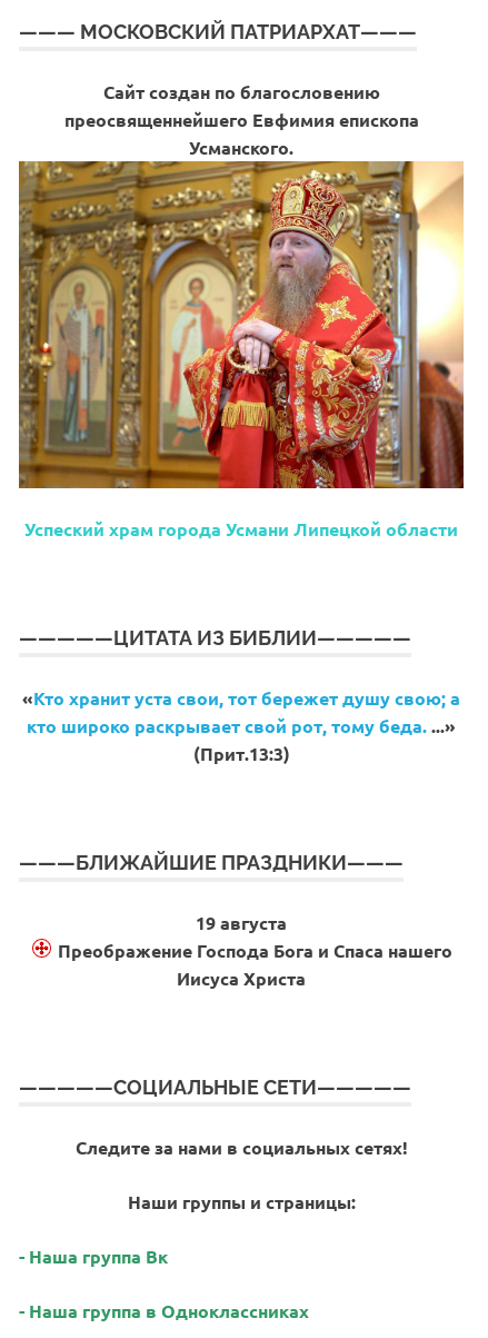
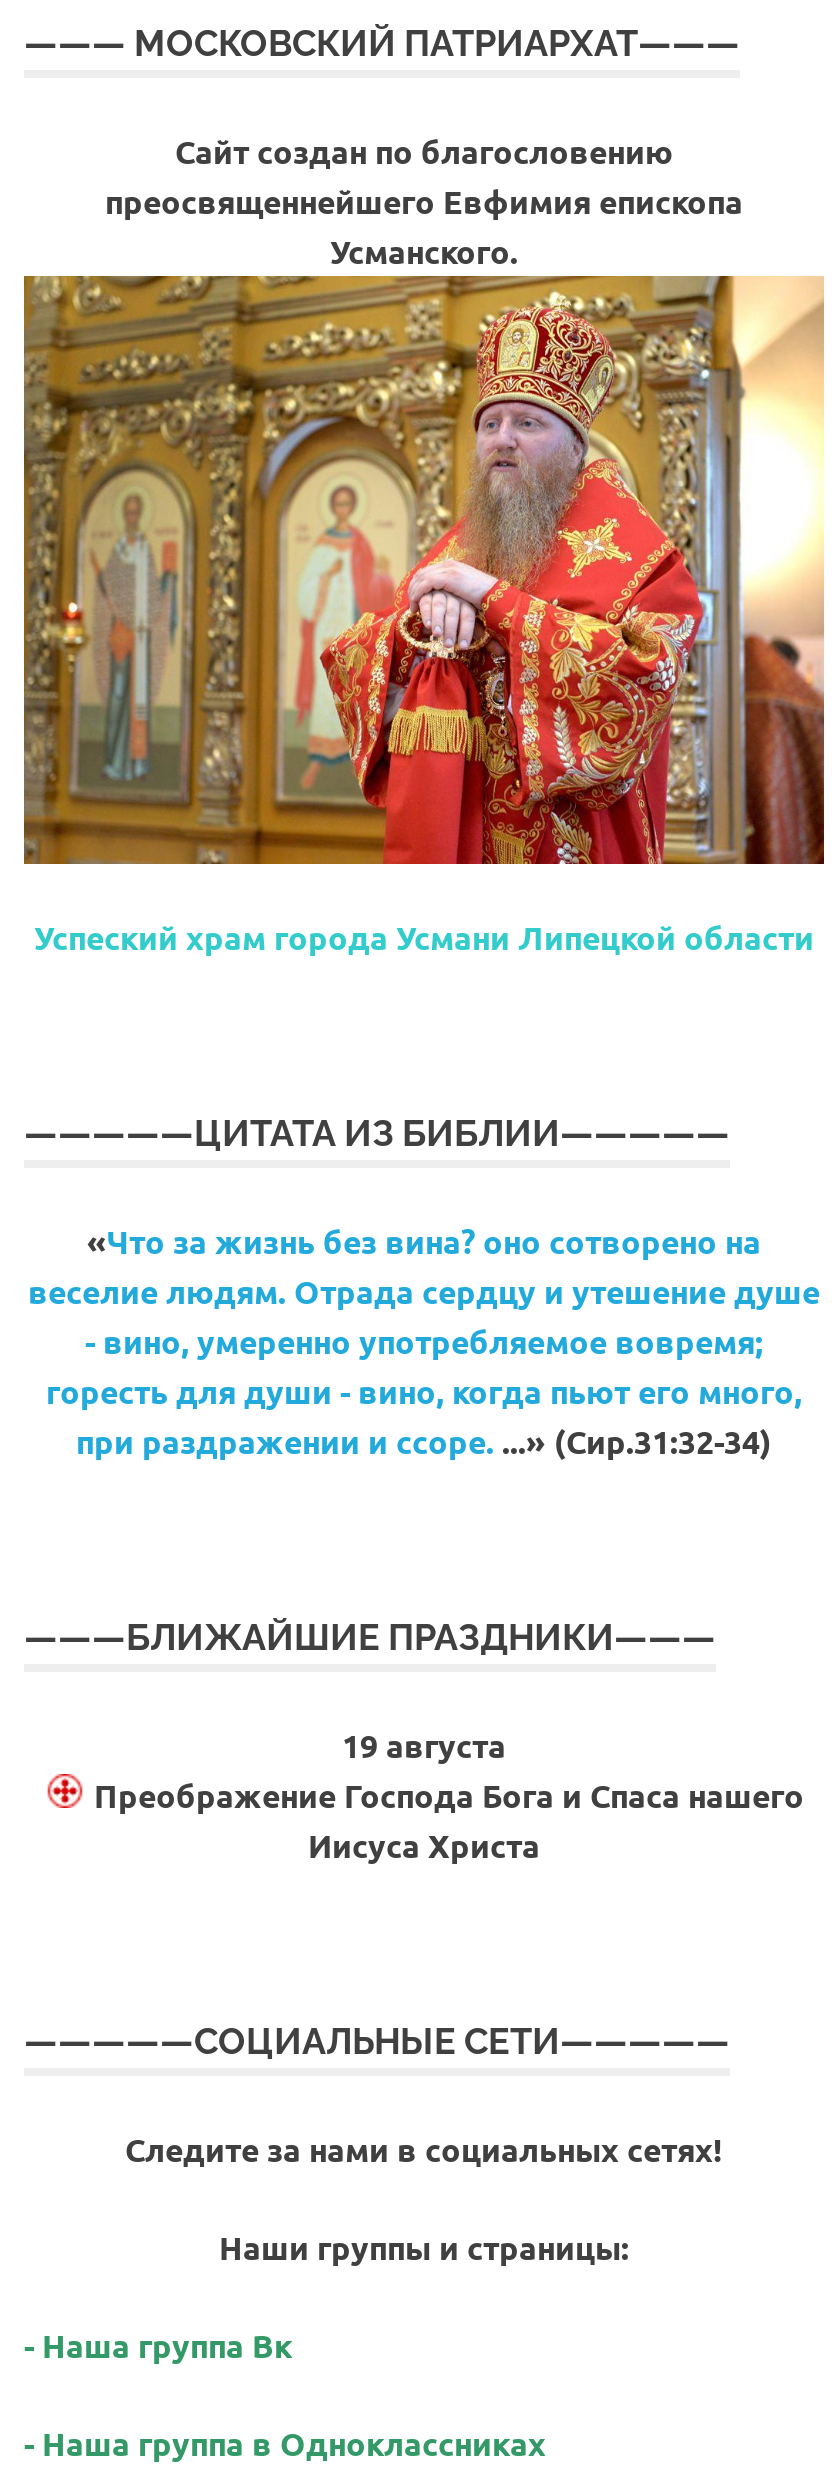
[22,686,460,765] «Кто хранит уста свои, тот бережет душу свою; а | кто широко раскрывает свой рот, тому беда....» | (Прит.13:3) -> [28,1219,820,1461] «Что за жизнь без вина? оно сотворено на | веселие людям. Отрада сердцу и утешение душе | - вино, умеренно употребляемое вовремя; | горесть для души - вино, когда пьют его много, | при раздражении и ссоре....» (Сир.31:32-34)

